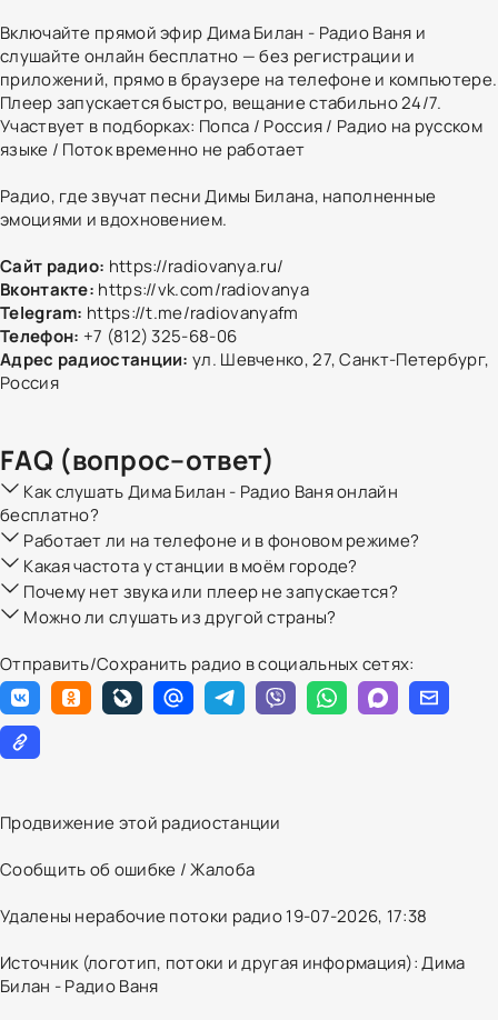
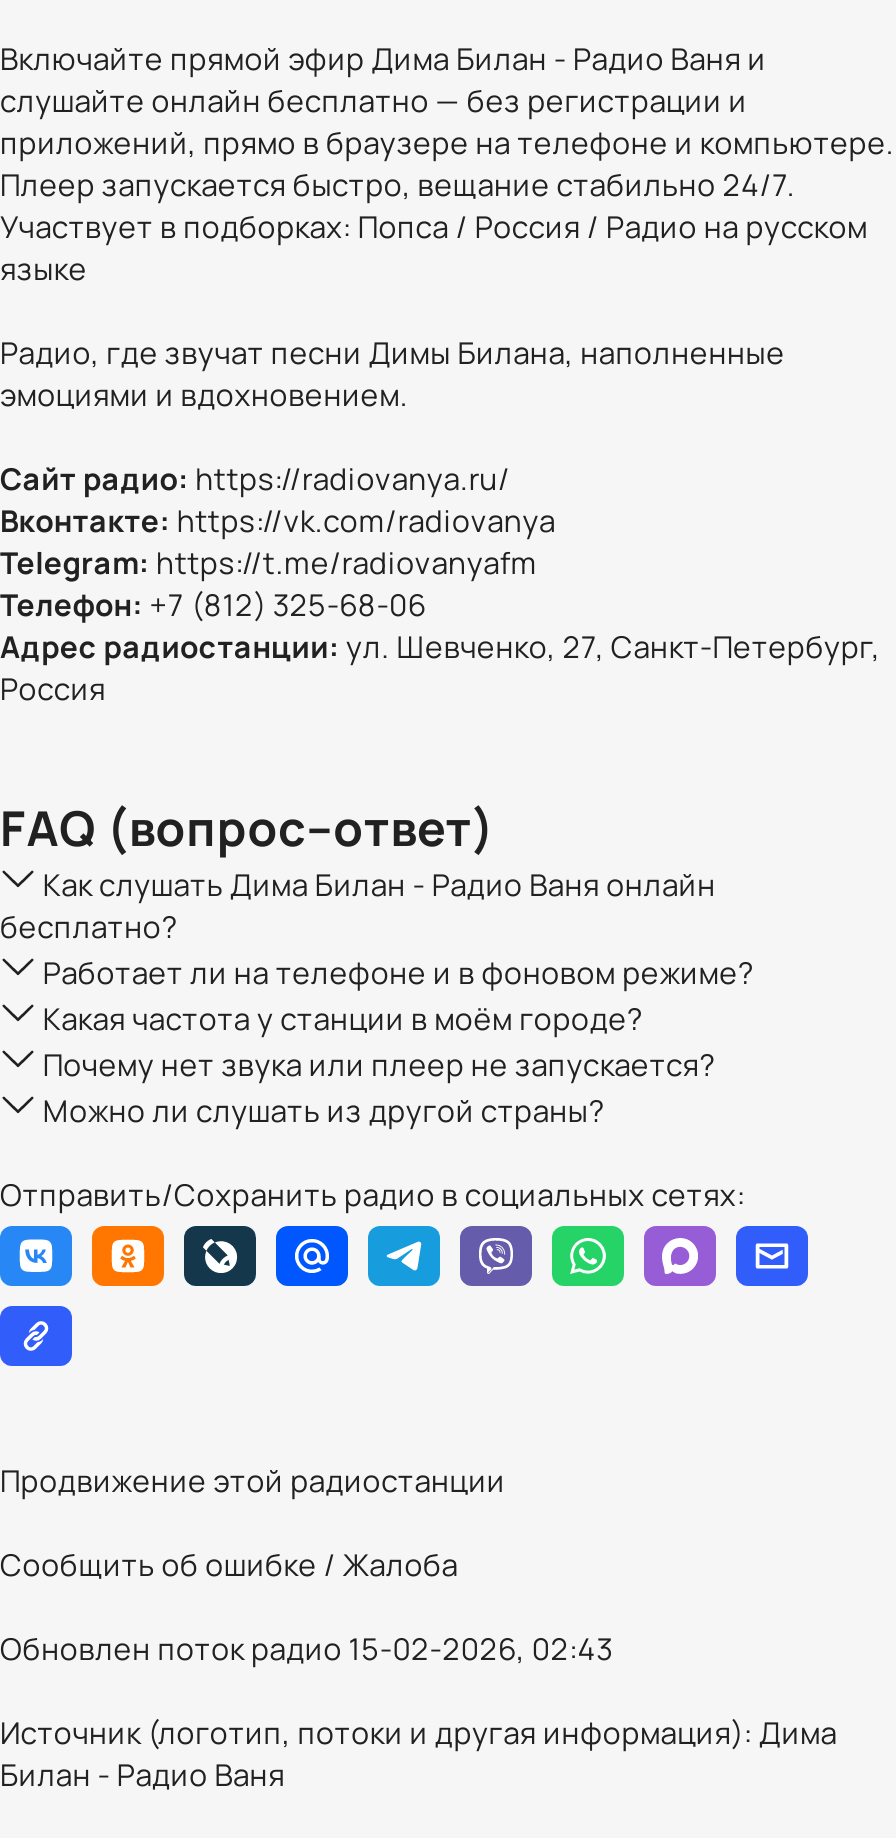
[0,138,305,161] языке / Поток временно не работает -> [0,248,87,290] языке
[0,904,427,928] Удалены нерабочие потоки радио 19-07-2026, 17:38 -> [0,1628,613,1670] Обновлен поток радио 15-02-2026, 02:43

